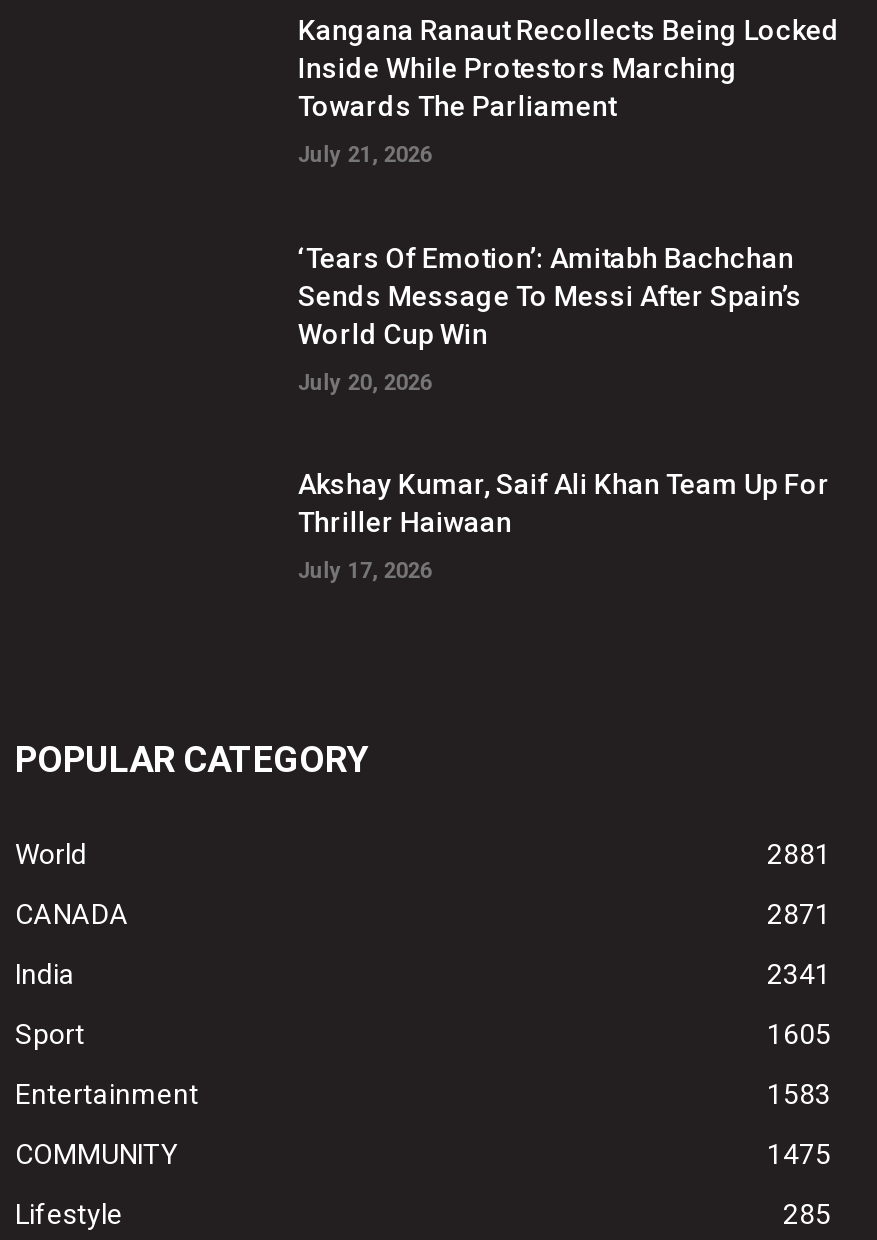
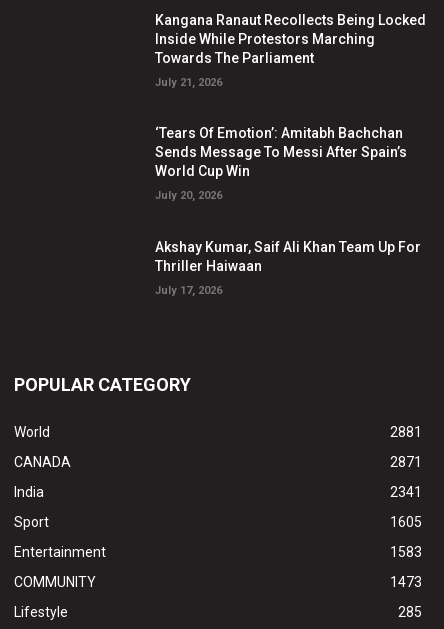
[767,1138,831,1170] 1475 -> [390,574,422,590] 1473

